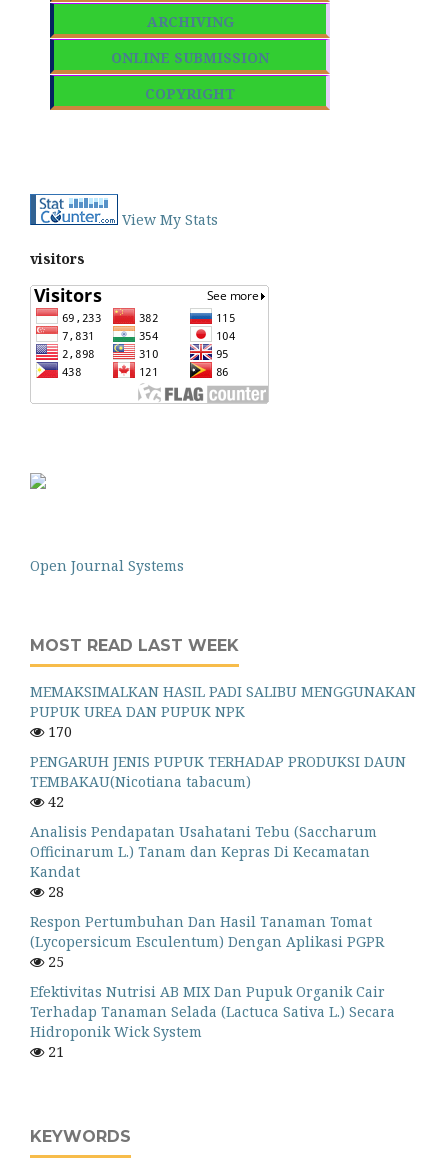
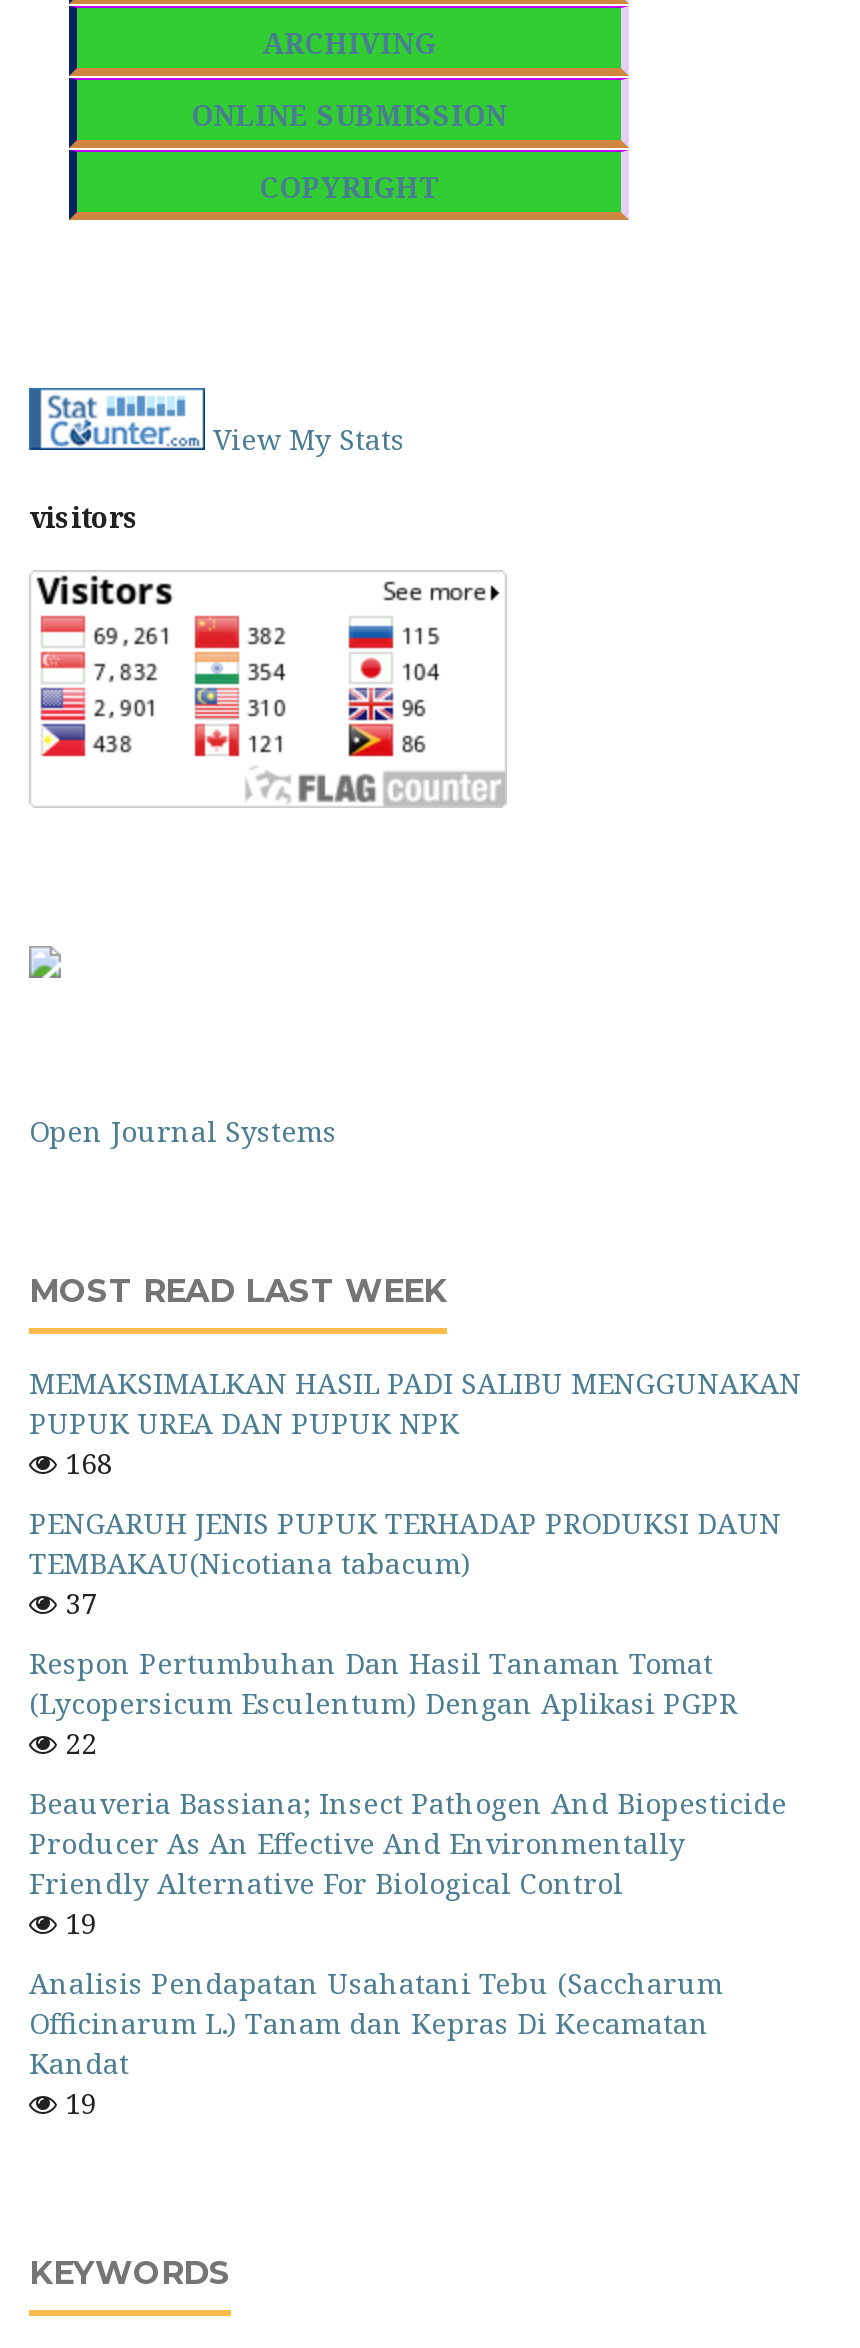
[44,722,72,741] 170 -> [57,1444,113,1482] 168
[44,792,64,811] 42 -> [29,1584,787,1942] 37 | 22 | Beauveria Bassiana; Insect Pathogen And Biopesticide | Producer As An Effective And Environmentally | Friendly Alternative For Biological Control | 19
moved [30,822,377,881] -> [29,1964,723,2082]: Analisis Pendapatan Usahatani Tebu (Saccharum | Officinarum L.) Tanam dan Kepras Di Kecamatan | Kandat
[30,882,395,1061] 28 | 25 | Efektivitas Nutrisi AB MIX Dan Pupuk Organik Cair | Terhadap Tanaman Selada (Lactuca Sativa L.) Secara | Hidroponik Wick System | 21 -> [57,2084,97,2122] 19
moved [30,912,384,951] -> [29,1644,737,1722]: Respon Pertumbuhan Dan Hasil Tanaman Tomat | (Lycopersicum Esculentum) Dengan Aplikasi PGPR

